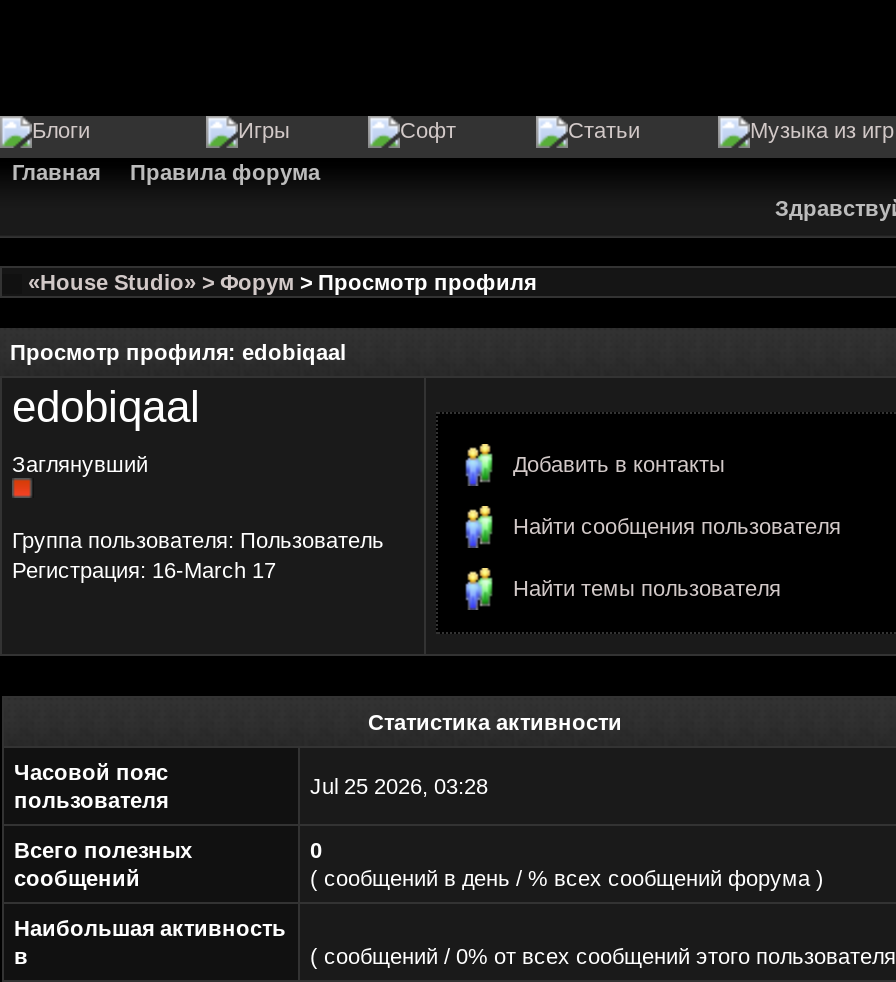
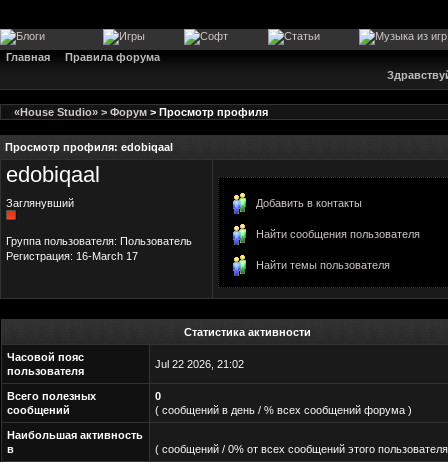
[310,774,488,798] Jul 25 2026, 03:28 -> [155,358,244,370] Jul 22 2026, 21:02

